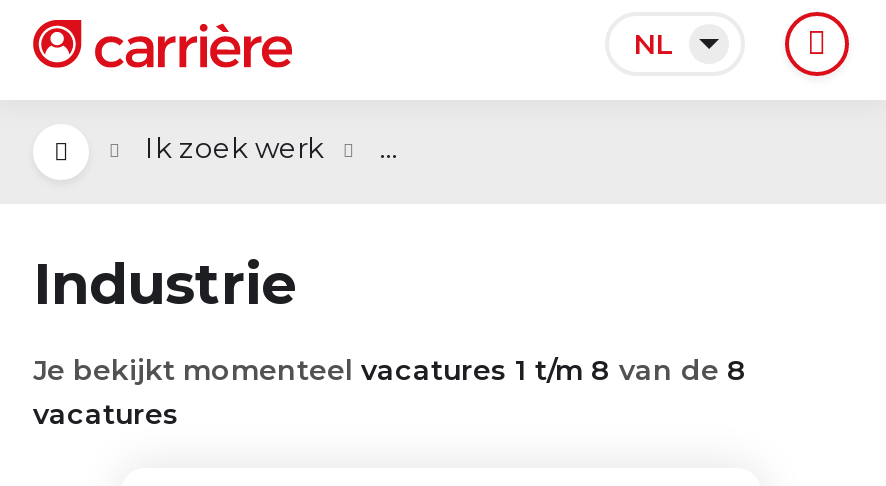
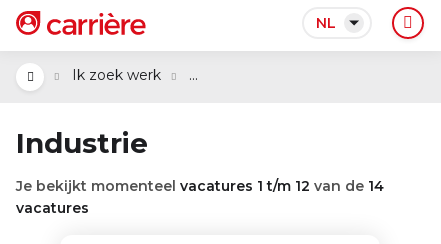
[33,352,747,388] Je bekijkt momenteel vacatures 1 t/m 8 van de 8 -> [16,177,384,195] Je bekijkt momenteel vacatures 1 t/m 12 van de 14

